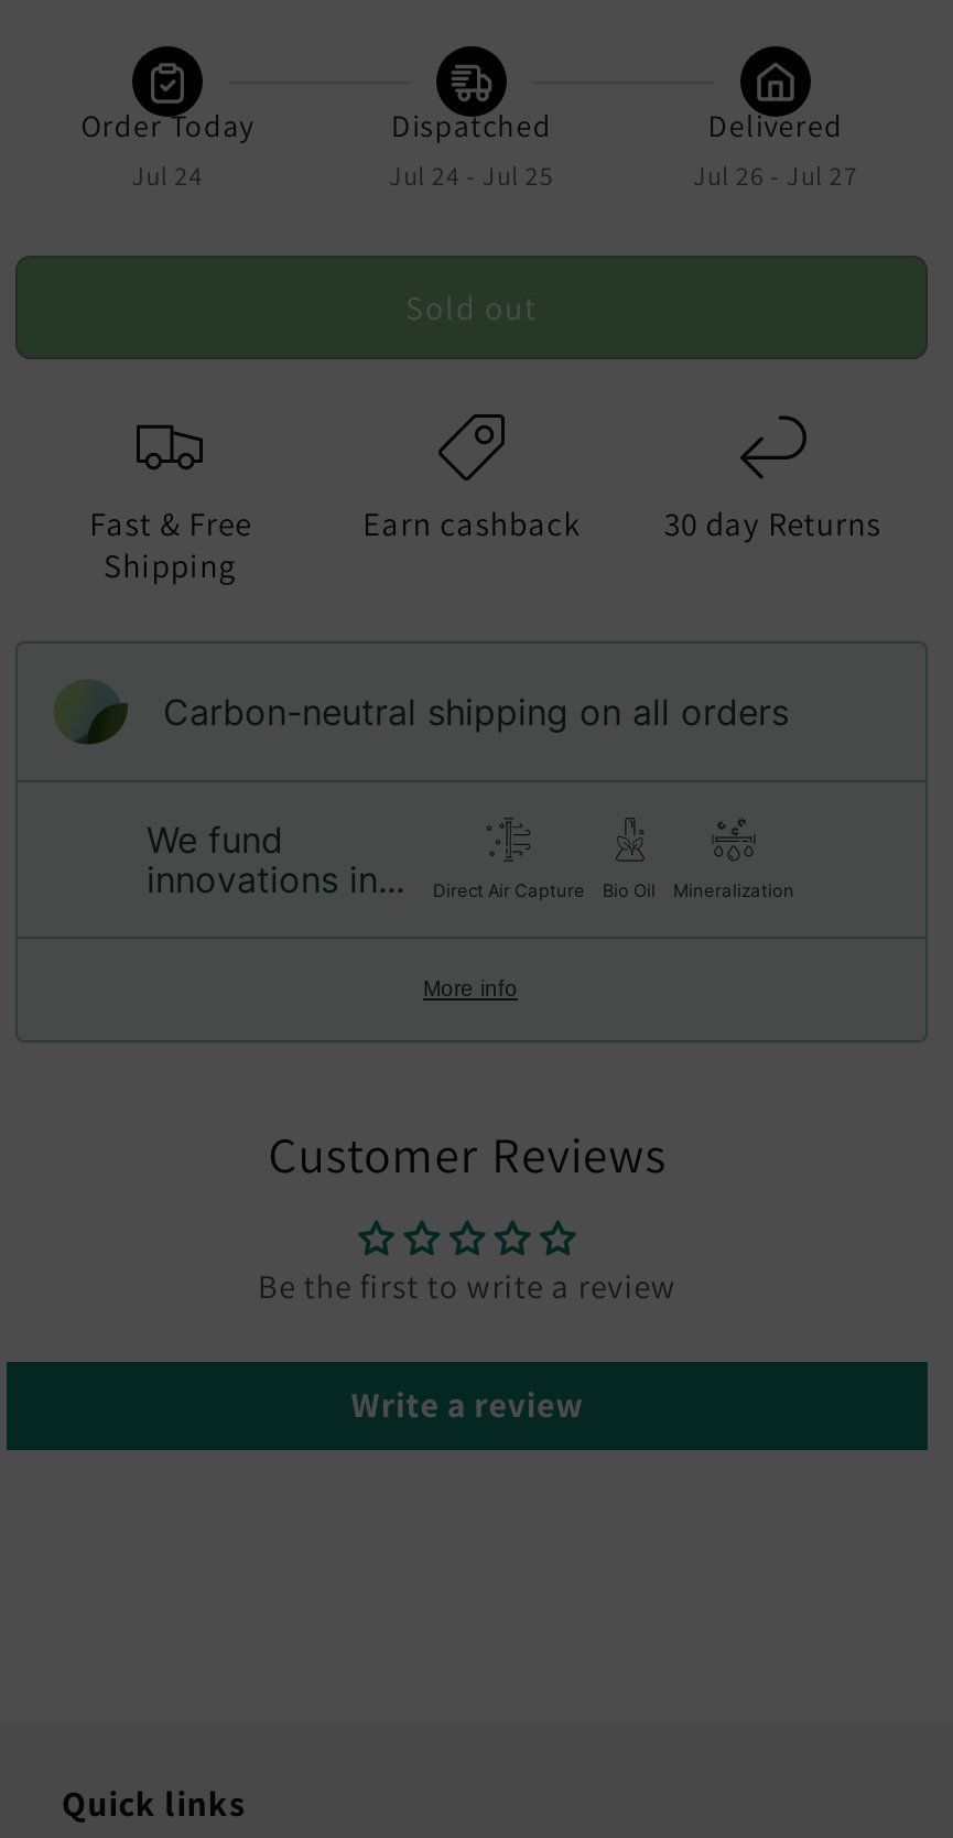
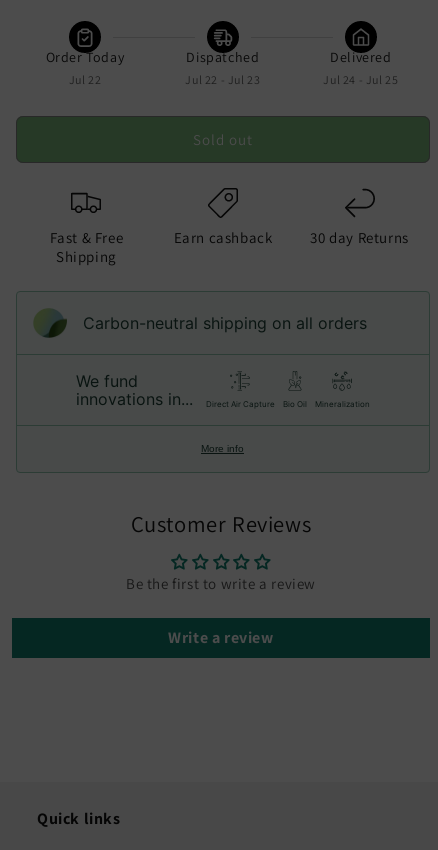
[132,159,203,192] Jul 24 -> [69,72,101,87] Jul 22
[389,159,554,192] Jul 24 - Jul 25 -> [185,72,260,87] Jul 22 - Jul 23
[693,159,858,192] Jul 26 - Jul 27 -> [323,72,398,87] Jul 24 - Jul 25

